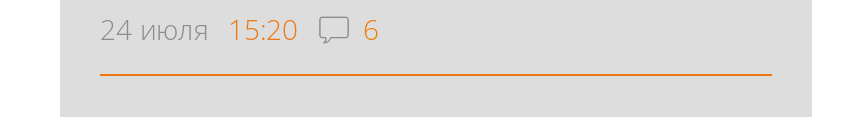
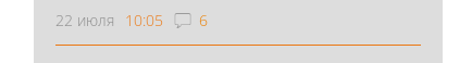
[100,10,379,48] 24 июля 15:20 6 -> [55,10,207,30] 22 июля 10:05 6

